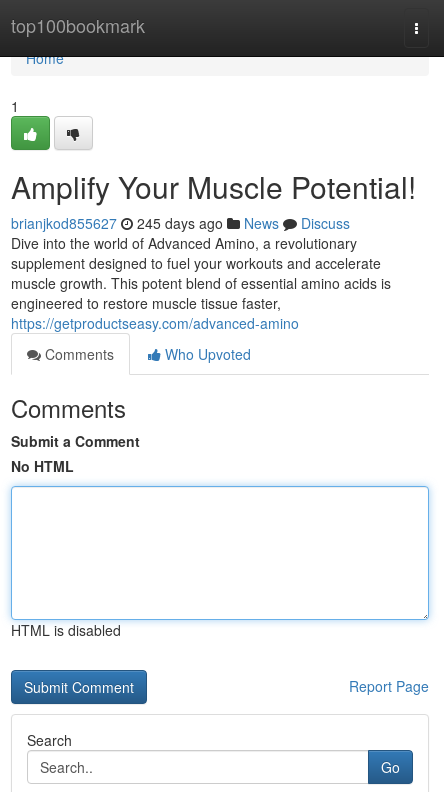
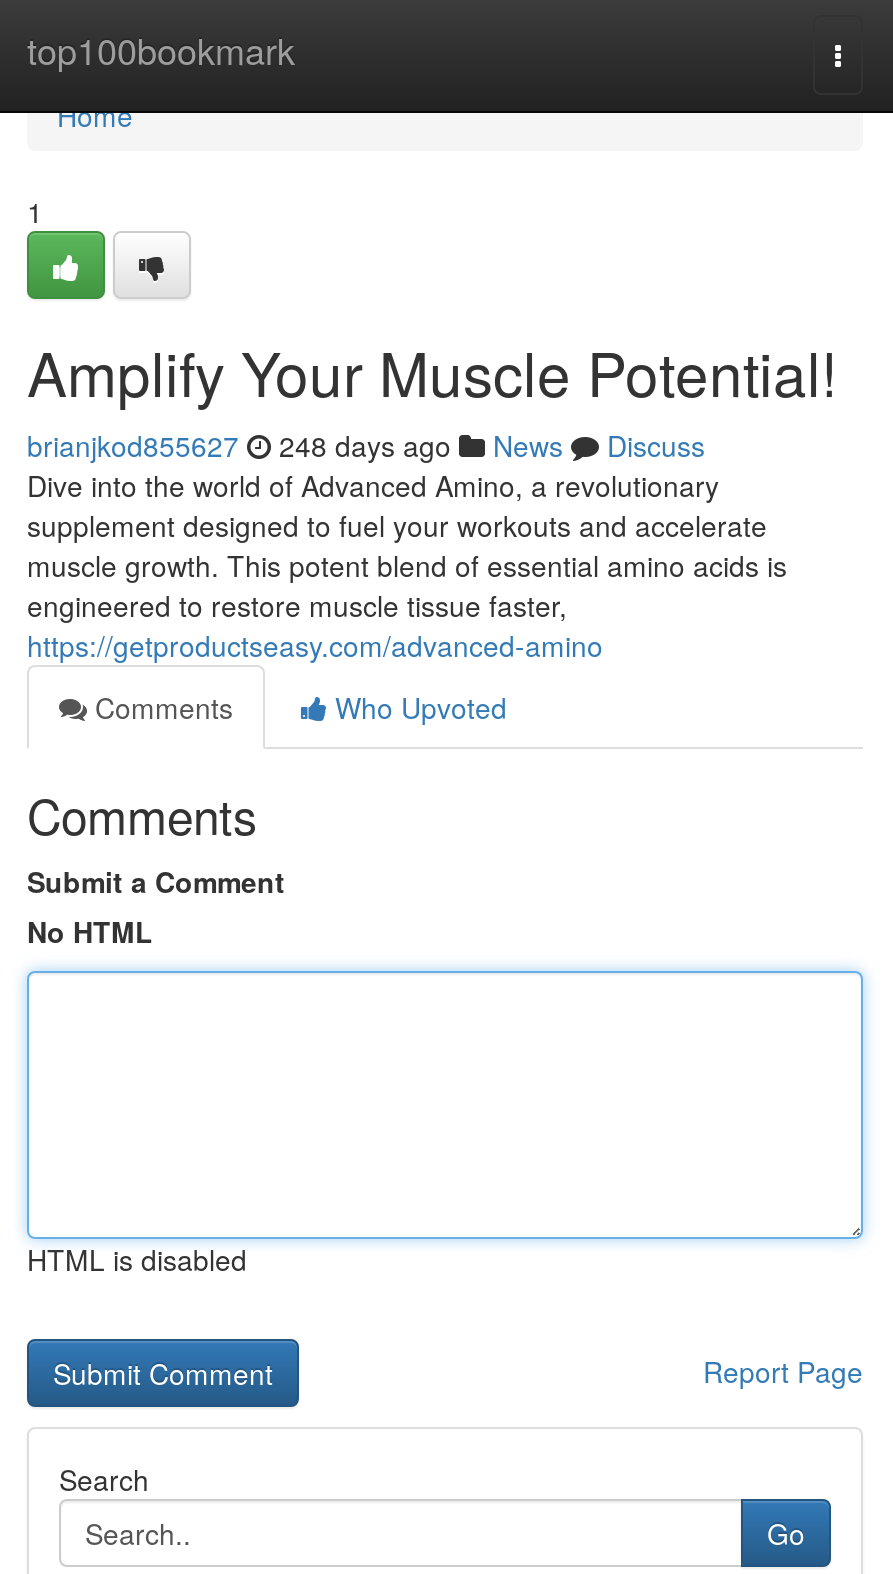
[11,213,350,233] brianjkod855627 245 days ago News Discuss -> [27,425,705,465] brianjkod855627 248 days ago News Discuss

